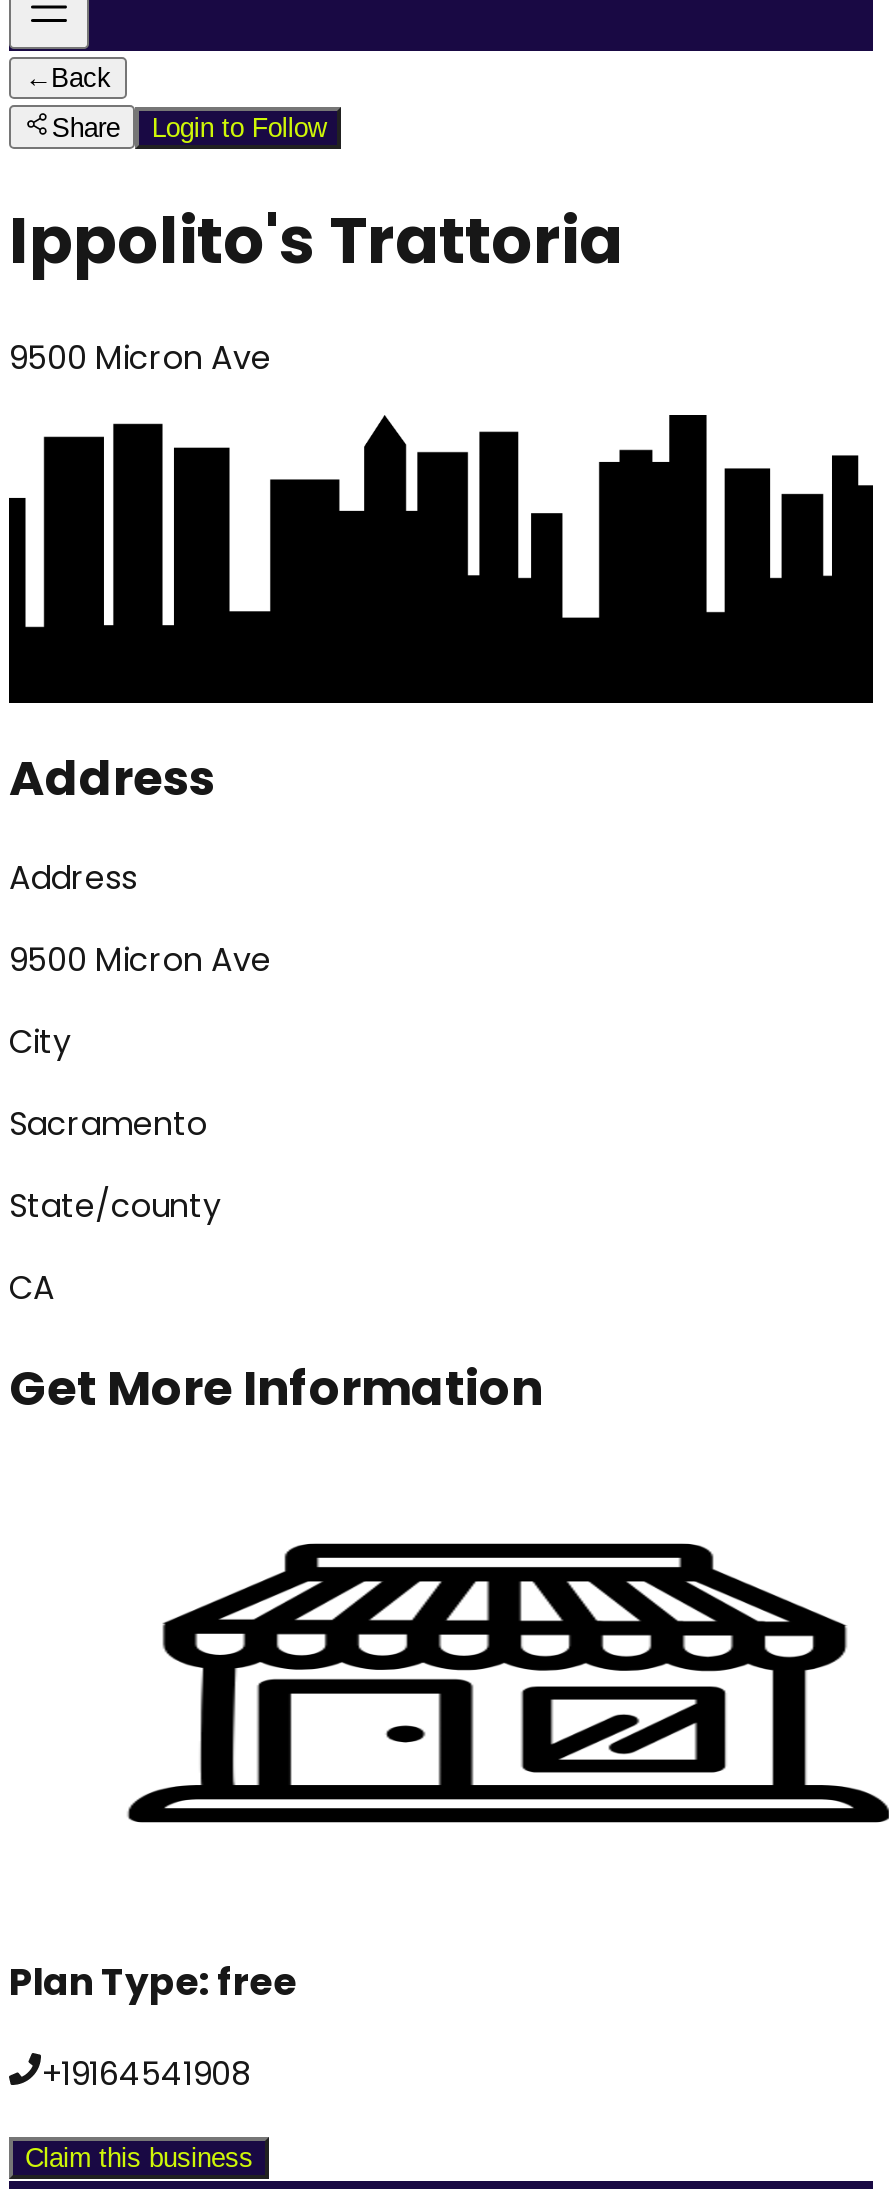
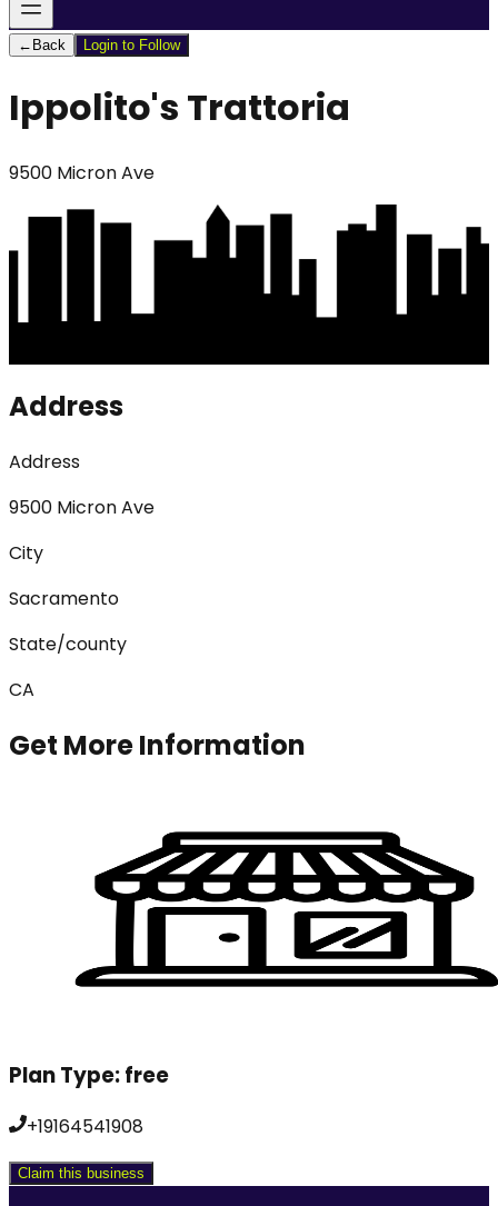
[52,113,120,143] Share -> none

